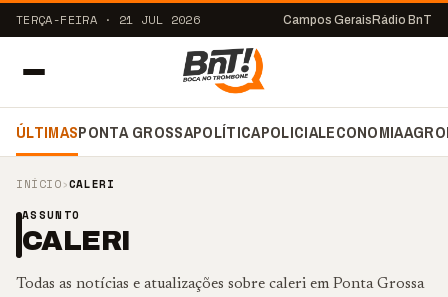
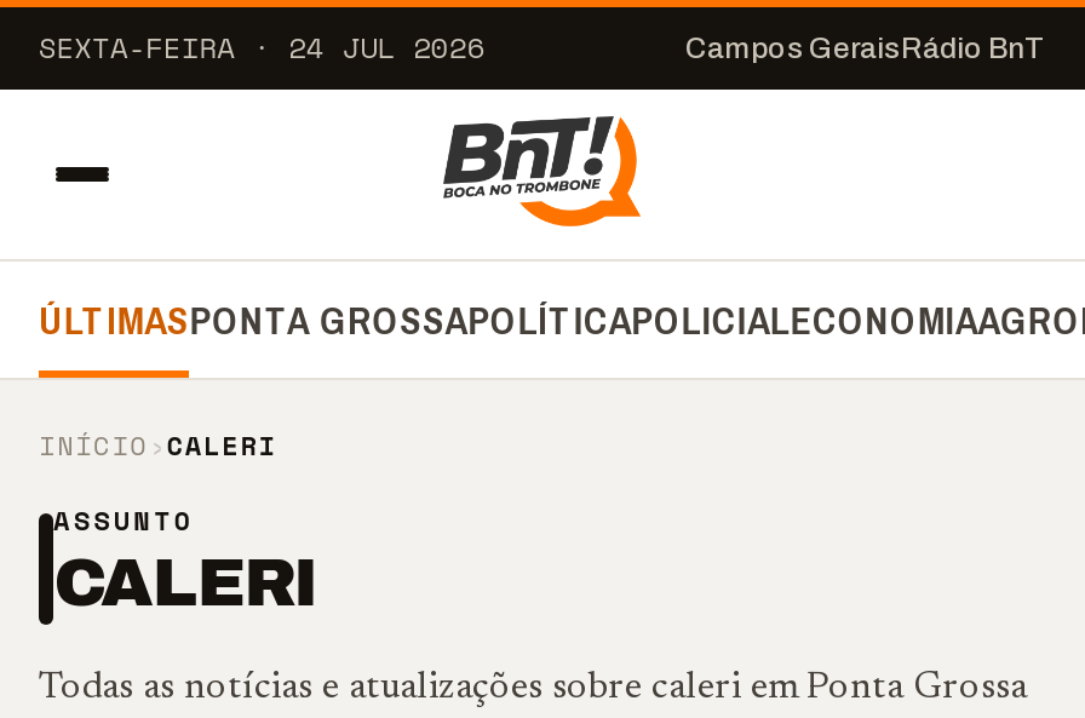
[16,11,200,28] TERÇA-FEIRA · 21 JUL 2026 -> [39,27,484,68] SEXTA-FEIRA · 24 JUL 2026

